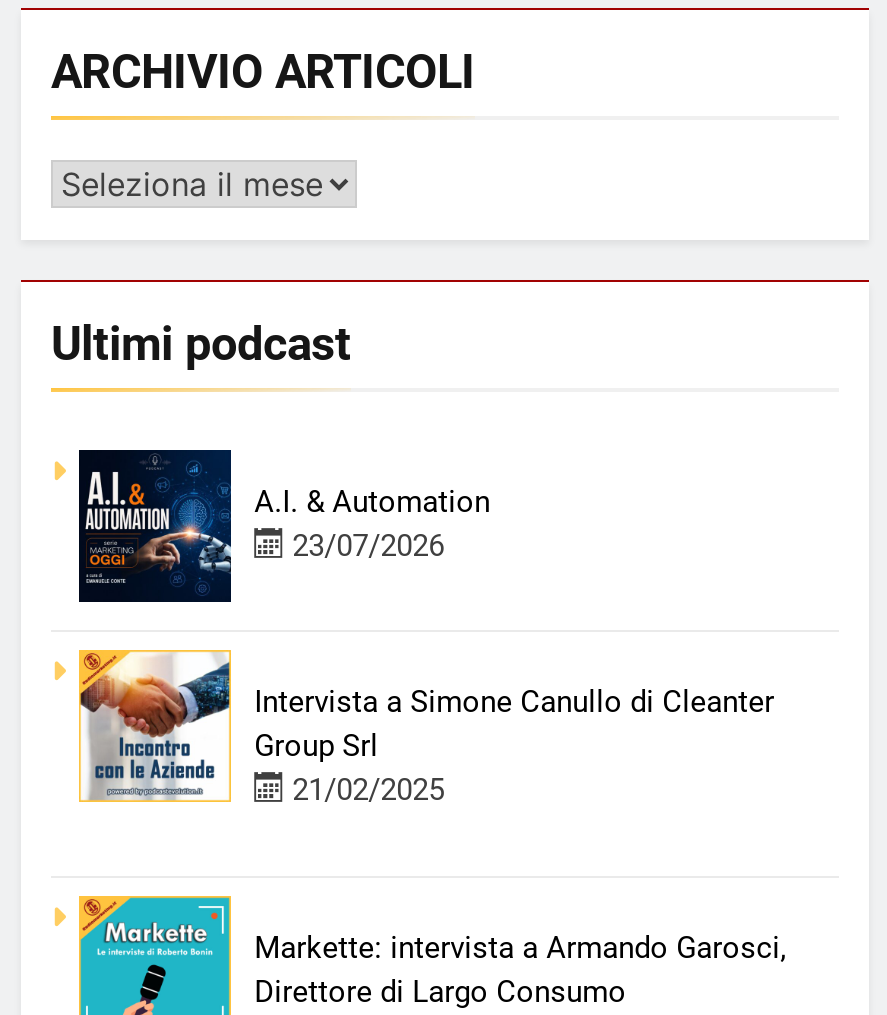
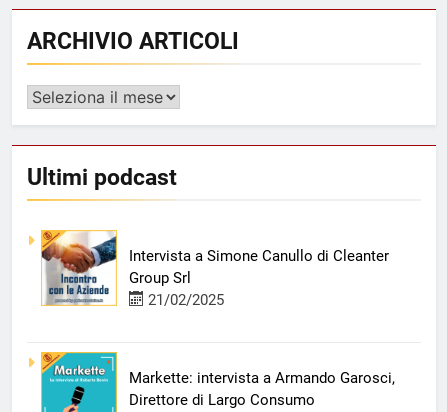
[77,448,490,606] [image] | A.I. & Automation | 23/07/2026 -> none

